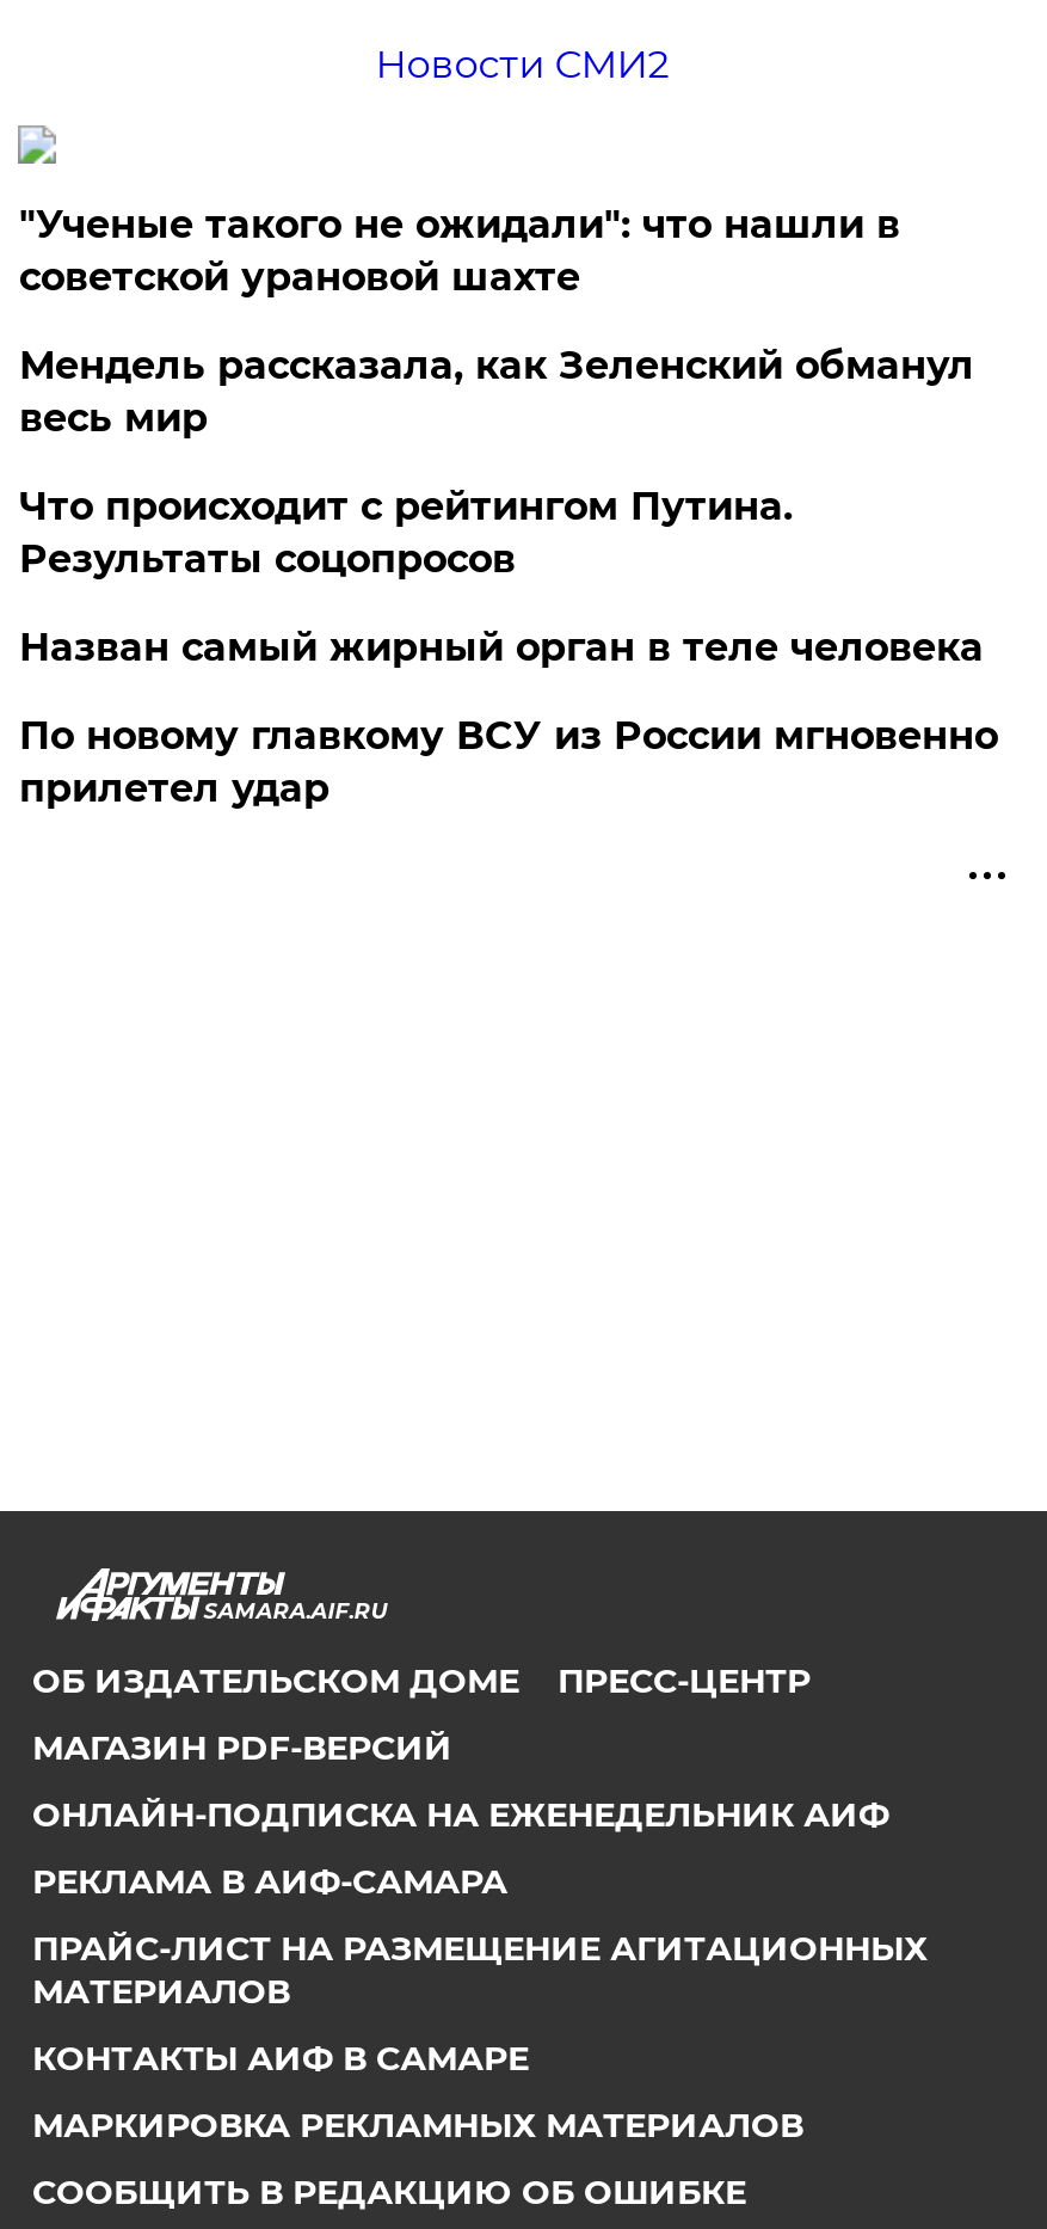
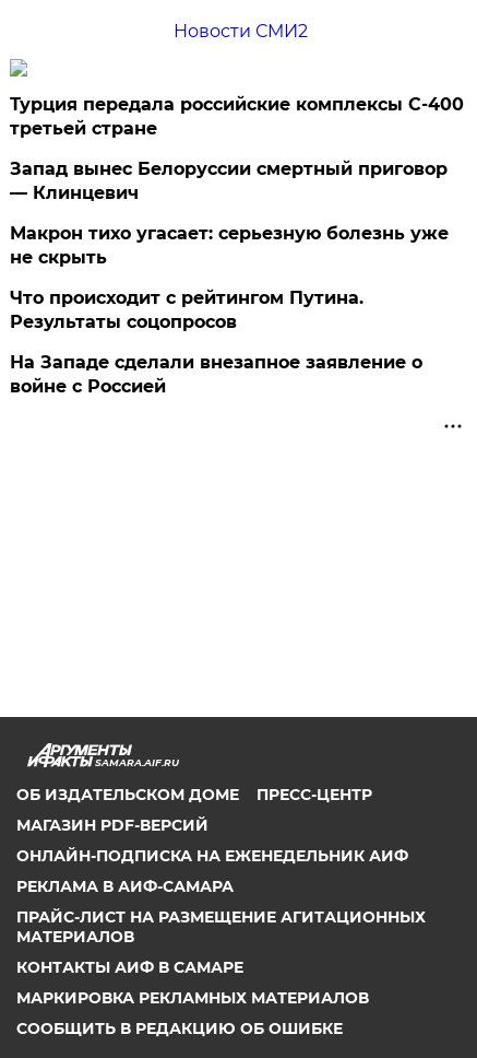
[19,202,974,441] "Ученые такого не ожидали": что нашли в | советской урановой шахте | Мендель рассказала, как Зеленский обманул | весь мир -> [10,94,464,268] Турция передала российские комплексы С-400 | третьей стране | Запад вынес Белоруссии смертный приговор | — Клинцевич | Макрон тихо угасает: серьезную болезнь уже | не скрыть
moved [19,484,792,581] -> [10,287,364,332]: Что происходит с рейтингом Путина. | Результаты соцопросов
[19,625,998,811] Назван самый жирный орган в теле человека | По новому главкому ВСУ из России мгновенно | прилетел удар -> [10,352,423,397] На Западе сделали внезапное заявление о | войне с Россией

